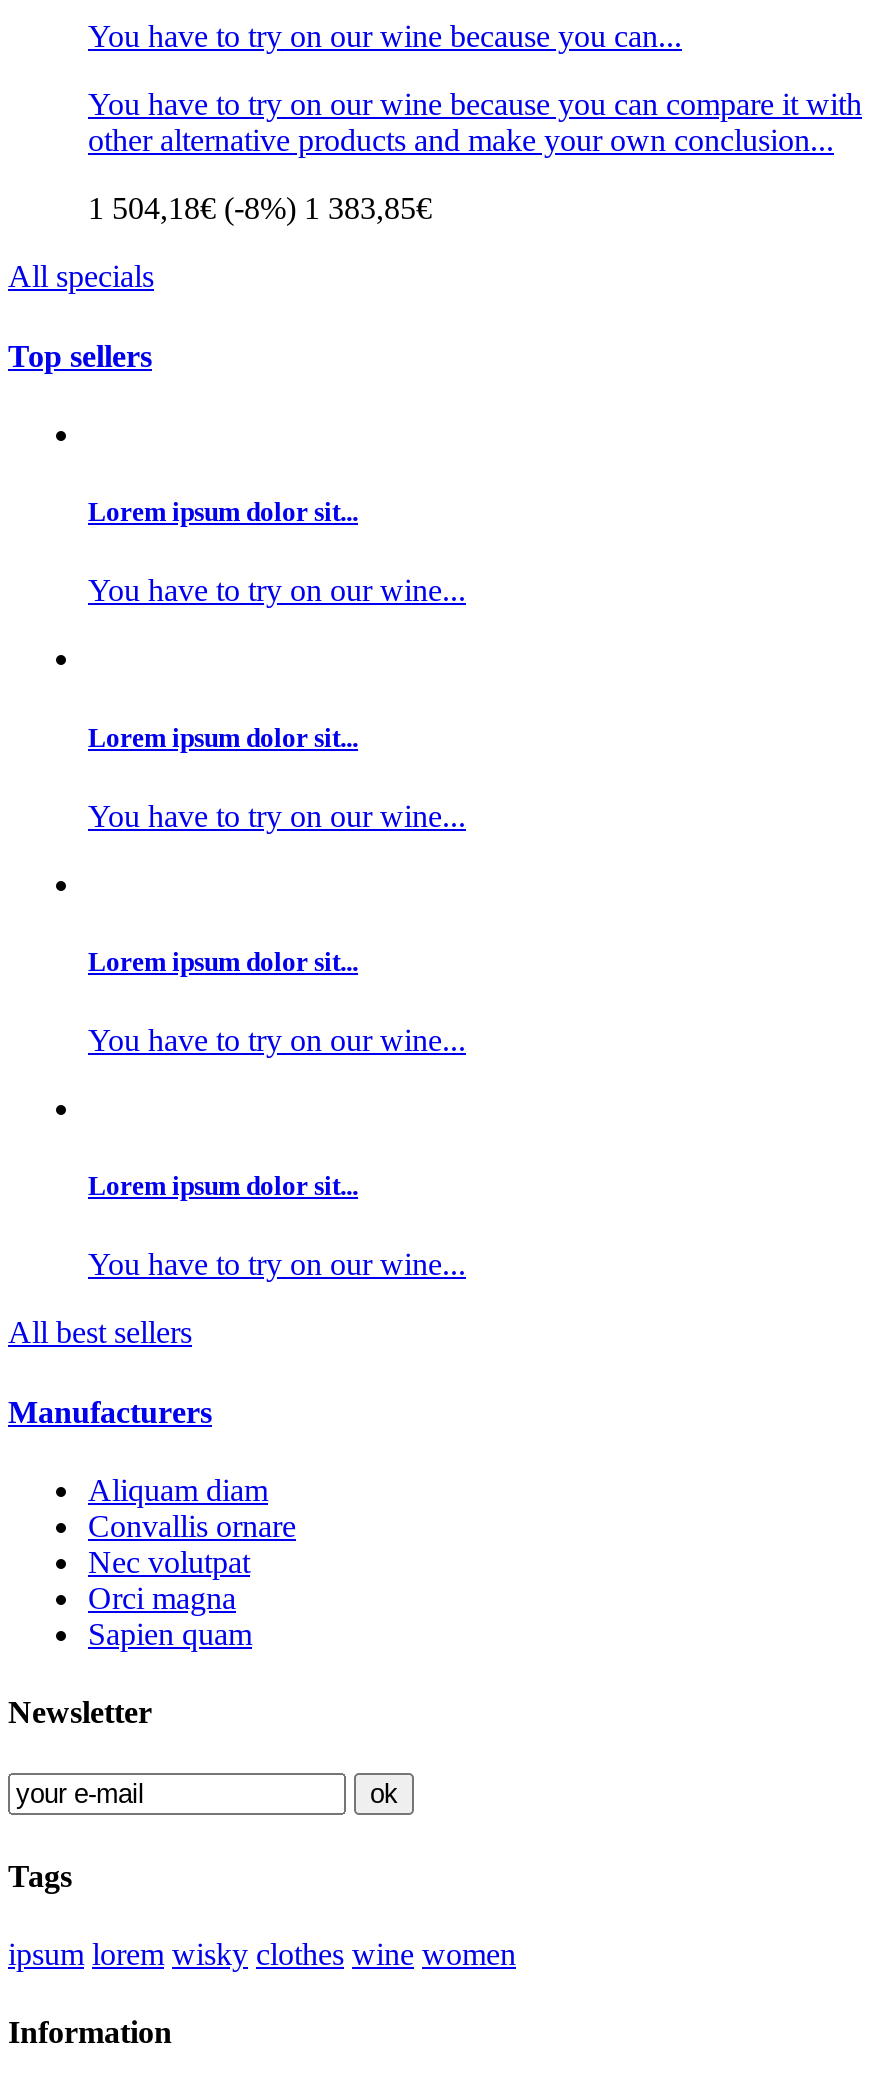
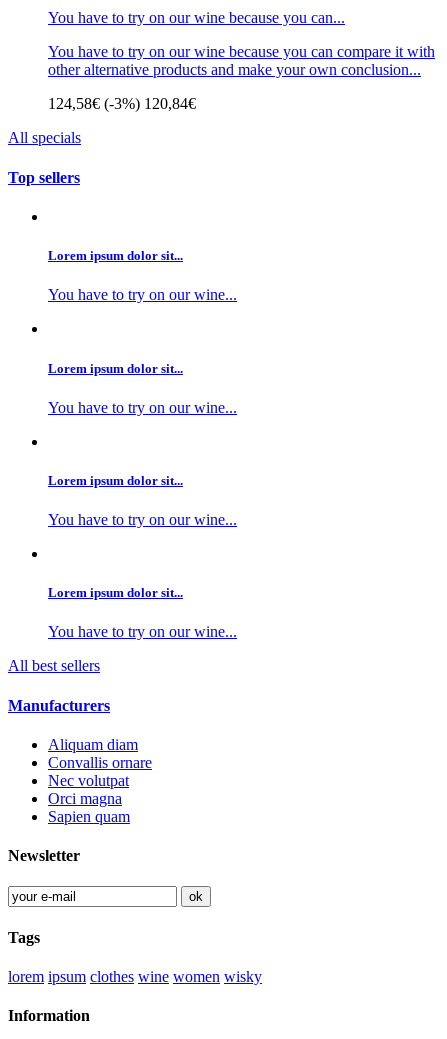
[88,192,432,226] 1 504,18€ (-8%) 1 383,85€ -> [48,95,196,112] 124,58€ (-3%) 120,84€
[8,1937,516,1971] ipsum lorem wisky clothes wine women -> [8,968,262,985] lorem ipsum clothes wine women wisky

